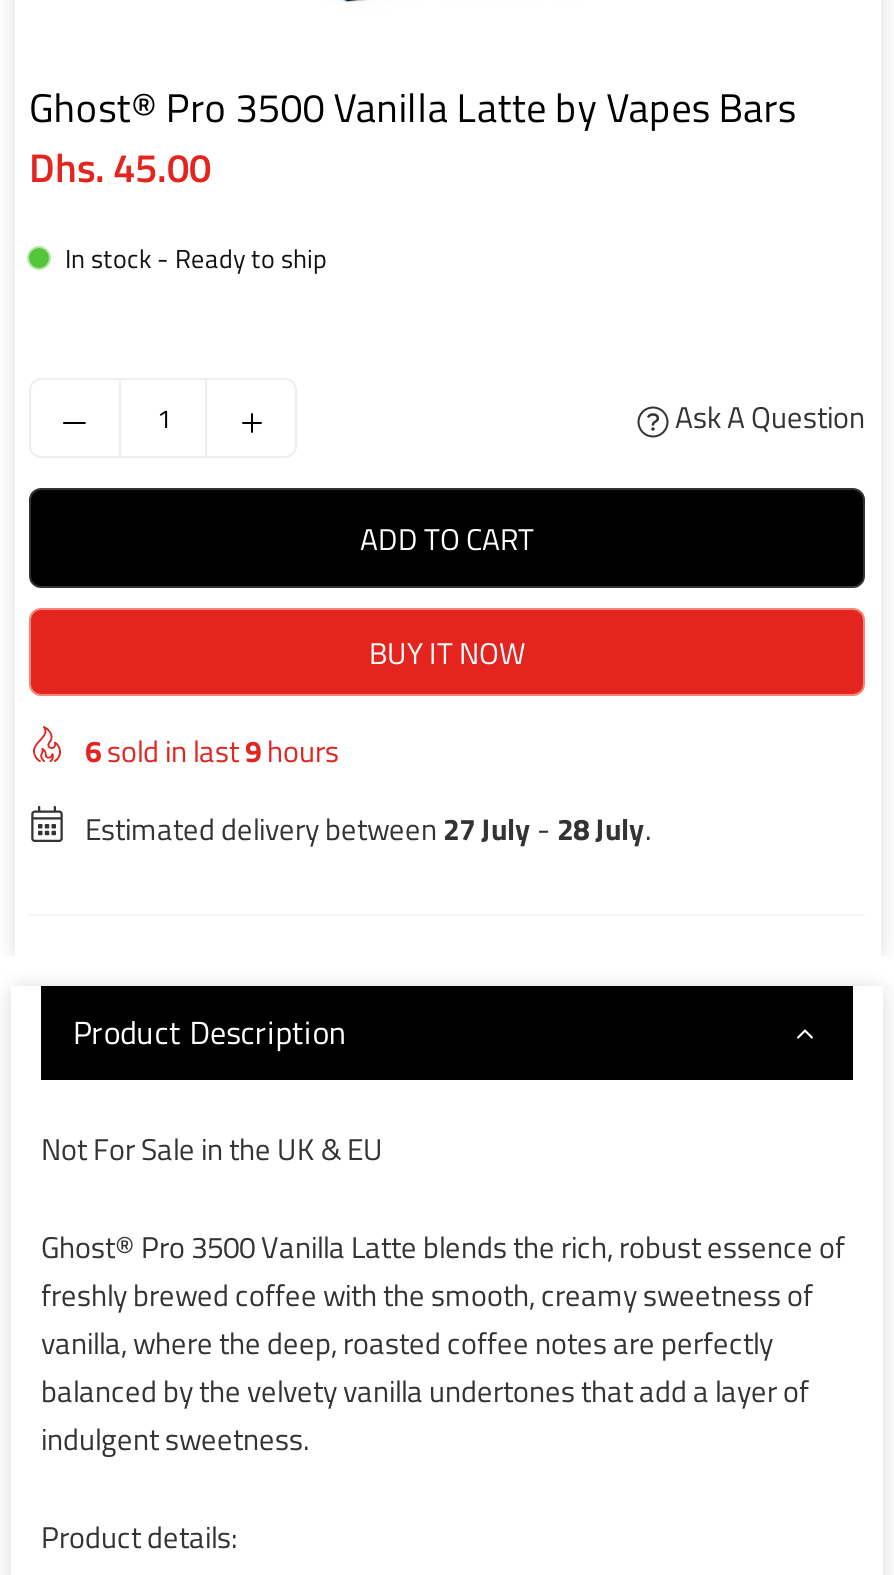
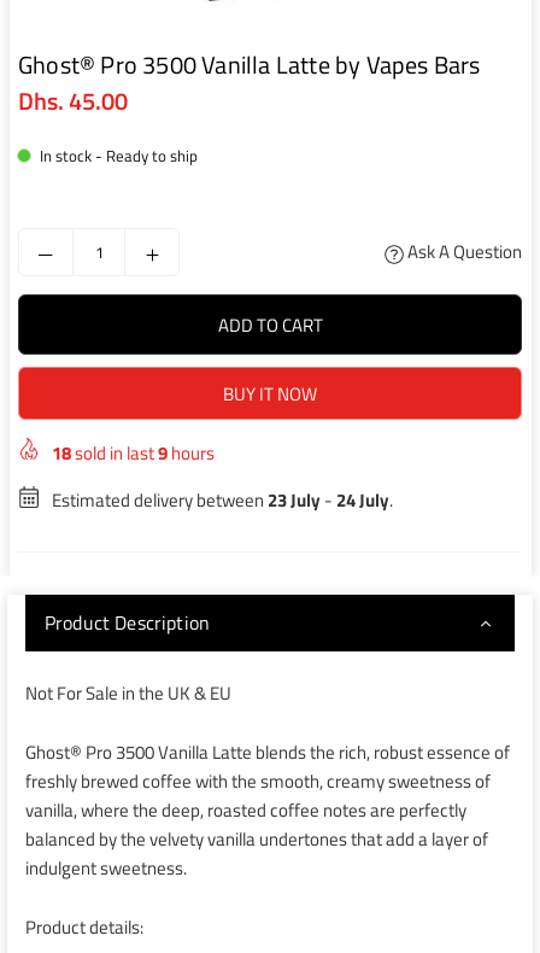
[85,729,339,775] 6sold in last9 hours -> [52,439,215,467] 18sold in last9 hours
[85,807,651,853] Estimated delivery between 27 July - 28 July. -> [52,487,393,514] Estimated delivery between 23 July - 24 July.

